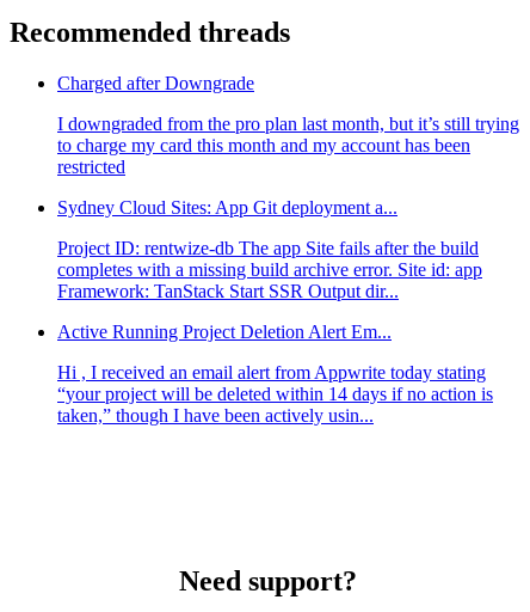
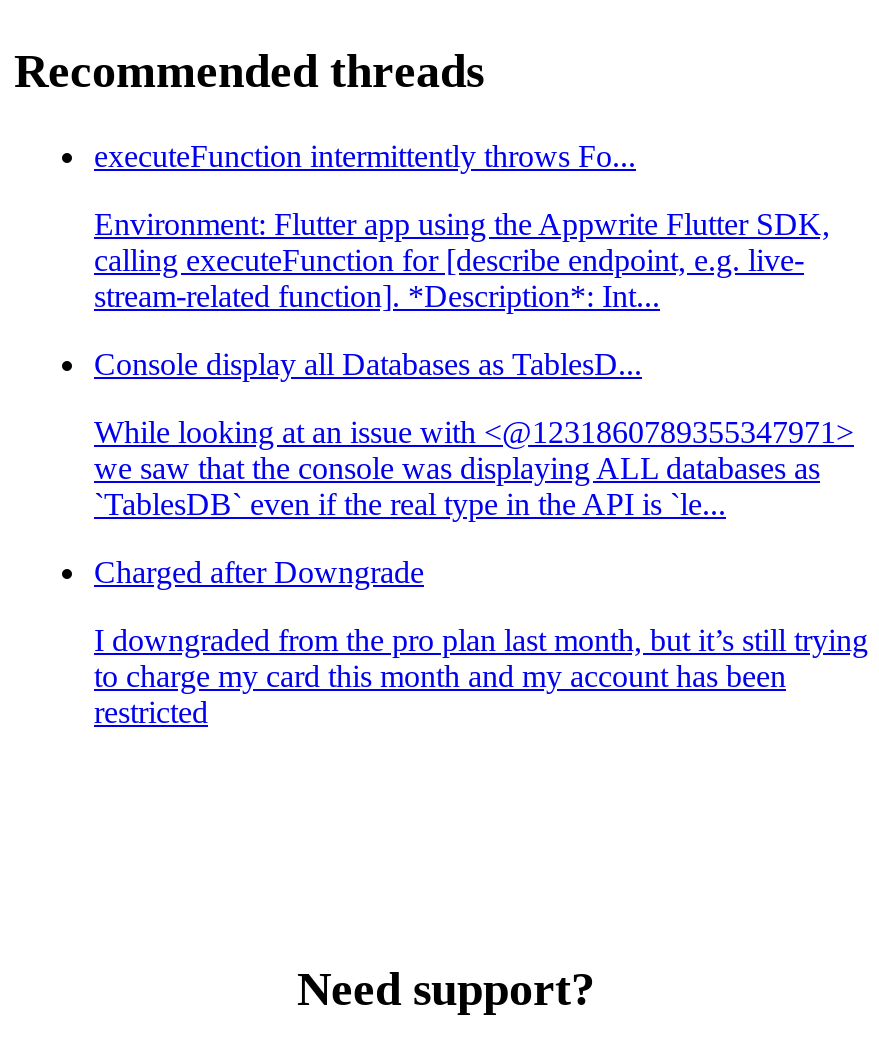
none -> [94,139,854,521] executeFunction intermittently throws Fo... | Environment: Flutter app using the Appwrite Flutter SDK, | calling executeFunction for [describe endpoint, e.g. live- | stream-related function]. *Description*: Int... | Console display all Databases as TablesD... | While looking at an issue with <@1231860789355347971> | we saw that the console was displaying ALL databases as | `TablesDB` even if the real type in the API is `le...
moved [57,73,519,177] -> [94,555,868,729]: Charged after Downgrade | I downgraded from the pro plan last month, but it’s still trying | to charge my card this month and my account has been | restricted
[57,197,493,426] Sydney Cloud Sites: App Git deployment a... | Project ID: rentwize-db The app Site fails after the build | completes with a missing build archive error. Site id: app | Framework: TanStack Start SSR Output dir... | Active Running Project Deletion Alert Em... | Hi , I received an email alert from Appwrite today stating | “your project will be deleted within 14 days if no action is | taken,” though I have been actively usin... -> none

